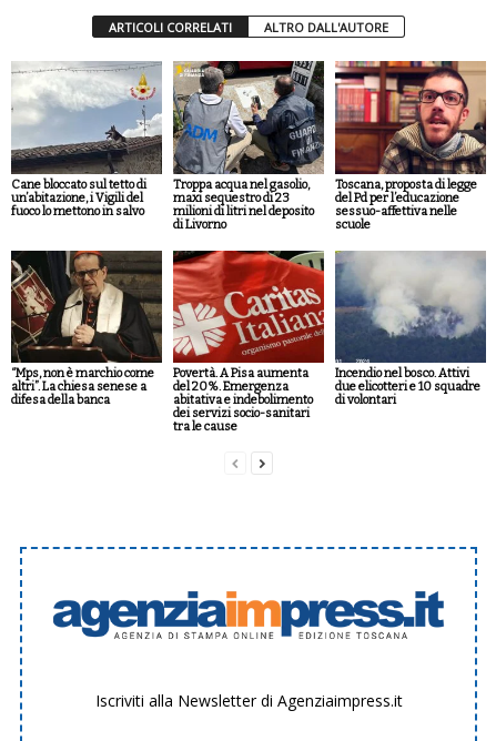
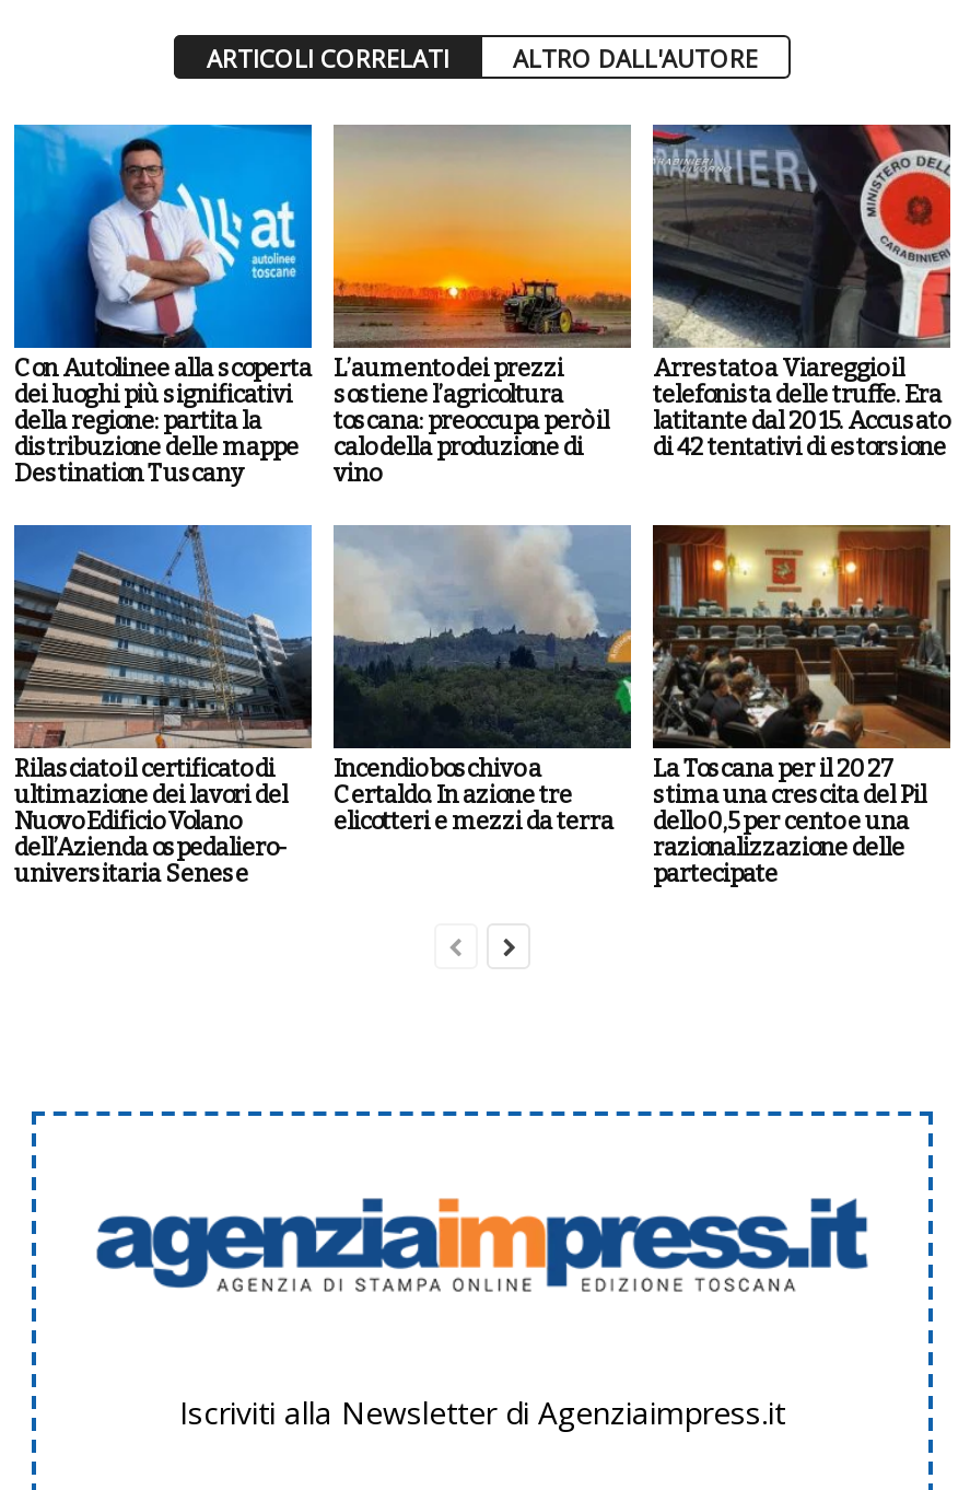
[10,60,163,218] [image] | Cane bloccato sul tetto di | un’abitazione, i Vigili del | fuoco lo mettono in salvo -> [12,121,314,488] [image] | Con Autolinee alla scoperta | dei luoghi più significativi | della regione: partita la | distribuzione delle mappe | Destination Tuscany
[172,61,325,231] [image] | Troppa acqua nel gasolio, | maxi sequestro di 23 | milioni di litri nel deposito | di Livorno -> [331,126,633,488] [image] | L’aumento dei prezzi | sostiene l’agricoltura | toscana: preoccupa però il | calo della produzione di | vino
[334,60,486,231] [image] | Toscana, proposta di legge | del Pd per l’educazione | sessuo-affettiva nelle | scuole -> [651,121,953,462] [image] | Arrestato a Viareggio il | telefonista delle truffe. Era | latitante dal 2015. Accusato | di 42 tentativi di estorsione
[10,250,163,407] [image] | “Mps, non è marchio come | altri”. La chiesa senese a | difesa della banca -> [12,524,314,888] [image] | Rilasciato il certificato di | ultimazione dei lavori del | Nuovo Edificio Volano | dell’Azienda ospedaliero- | universitaria Senese
[172,250,325,434] [image] | Povertà. A Pisa aumenta | del 20%. Emergenza | abitativa e indebolimento | dei servizi socio-sanitari | tra le cause -> [331,524,633,835] [image] | Incendio boschivo a | Certaldo. In azione tre | elicotteri e mezzi da terra
[334,251,486,407] [image] | Incendio nel bosco. Attivi | due elicotteri e 10 squadre | di volontari -> [651,524,950,888] [image] | La Toscana per il 2027 | stima una crescita del Pil | dello 0,5 per cento e una | razionalizzazione delle | partecipate

